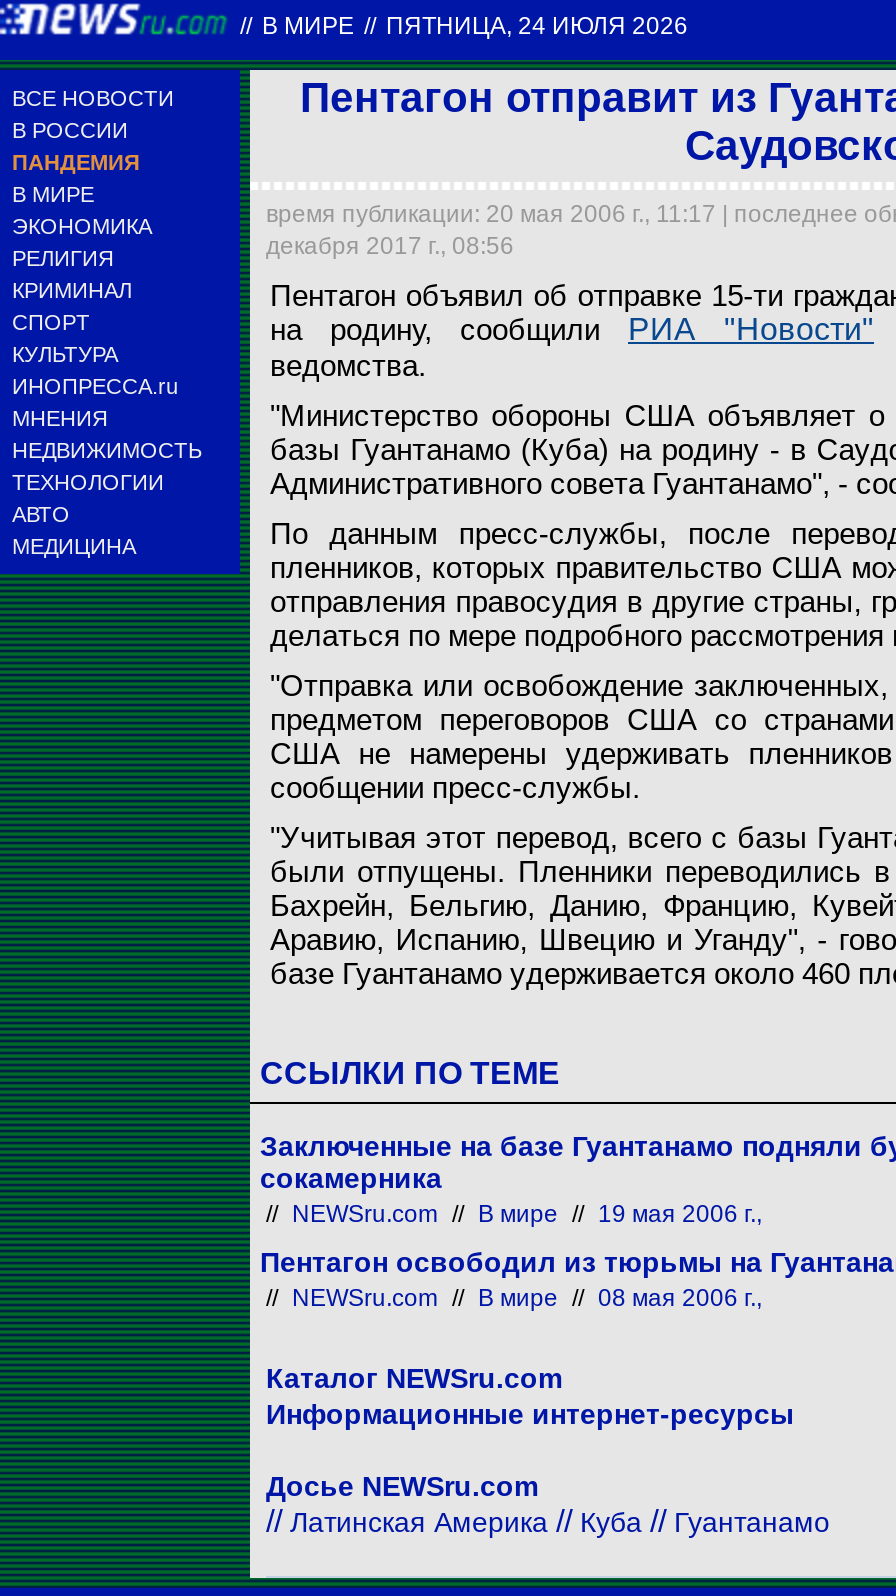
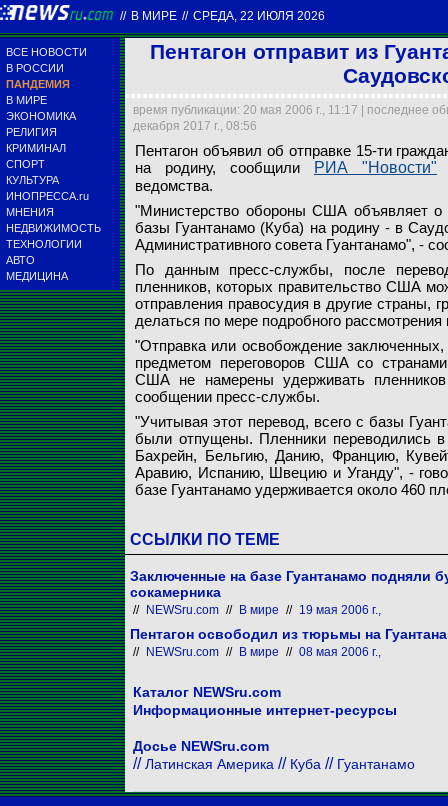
[240,11,688,39] // В МИРЕ // ПЯТНИЦА, 24 ИЮЛЯ 2026 -> [120,8,325,22] // В МИРЕ // СРЕДА, 22 ИЮЛЯ 2026

